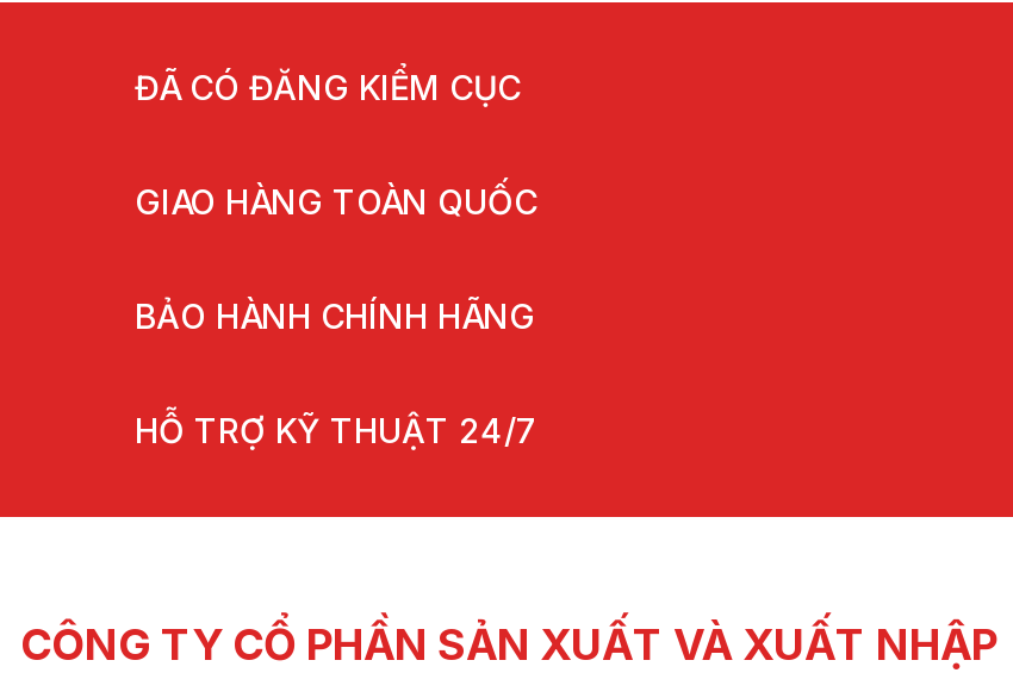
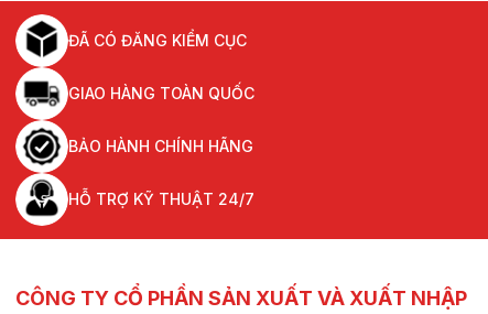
none -> [14,13,67,227] [image]

